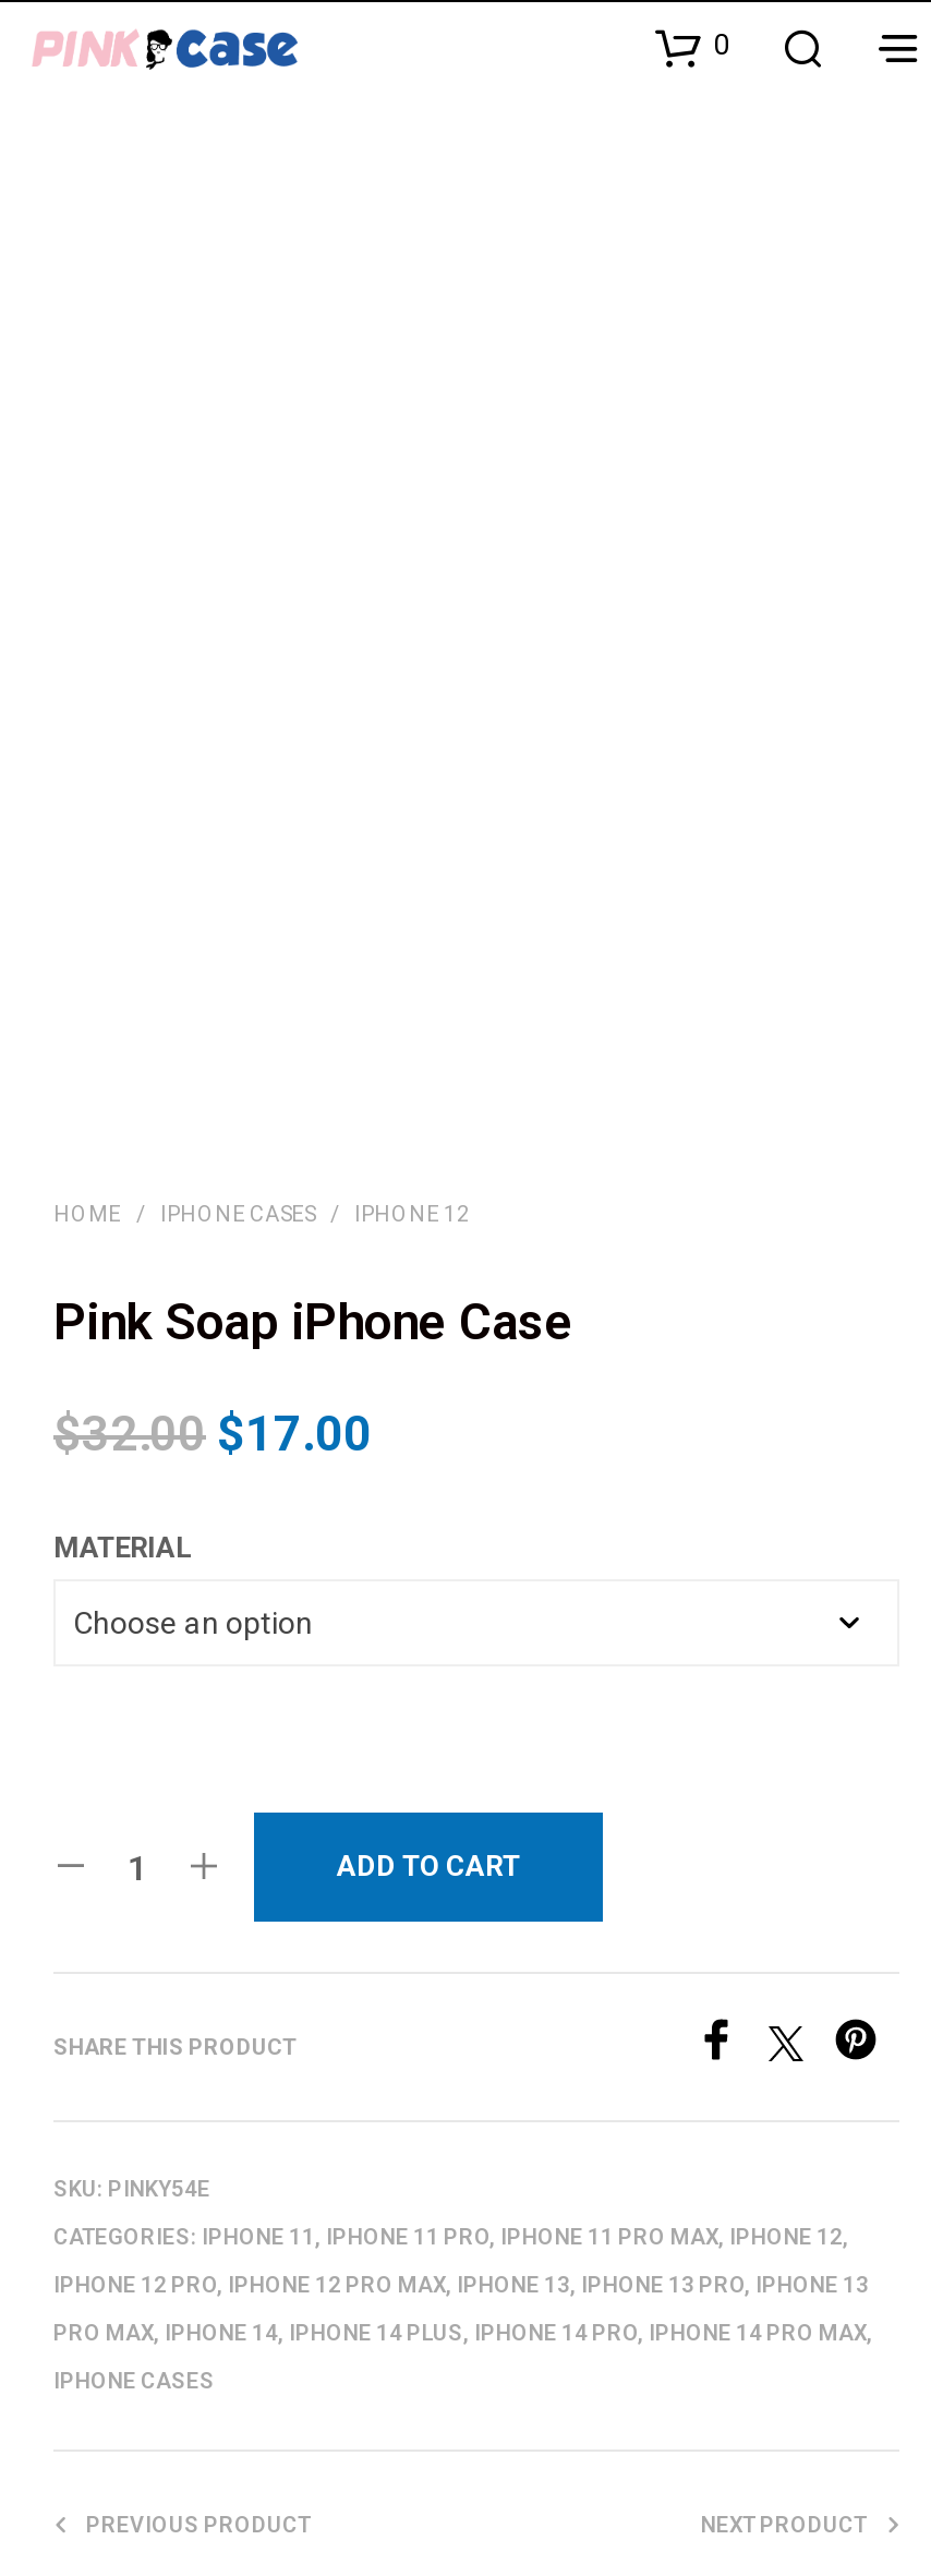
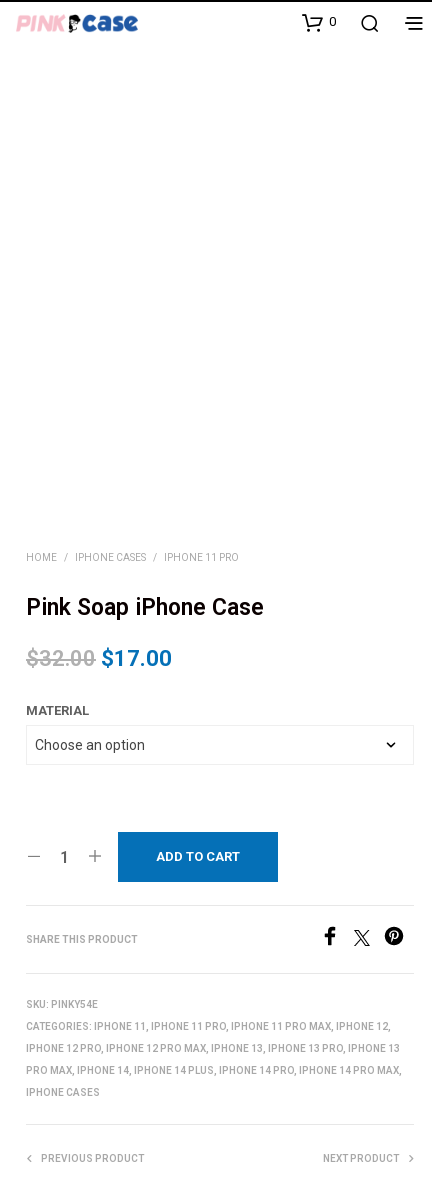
[354,1202,470,1226] IPHONE 12 -> [164,552,239,563] IPHONE 11 PRO

